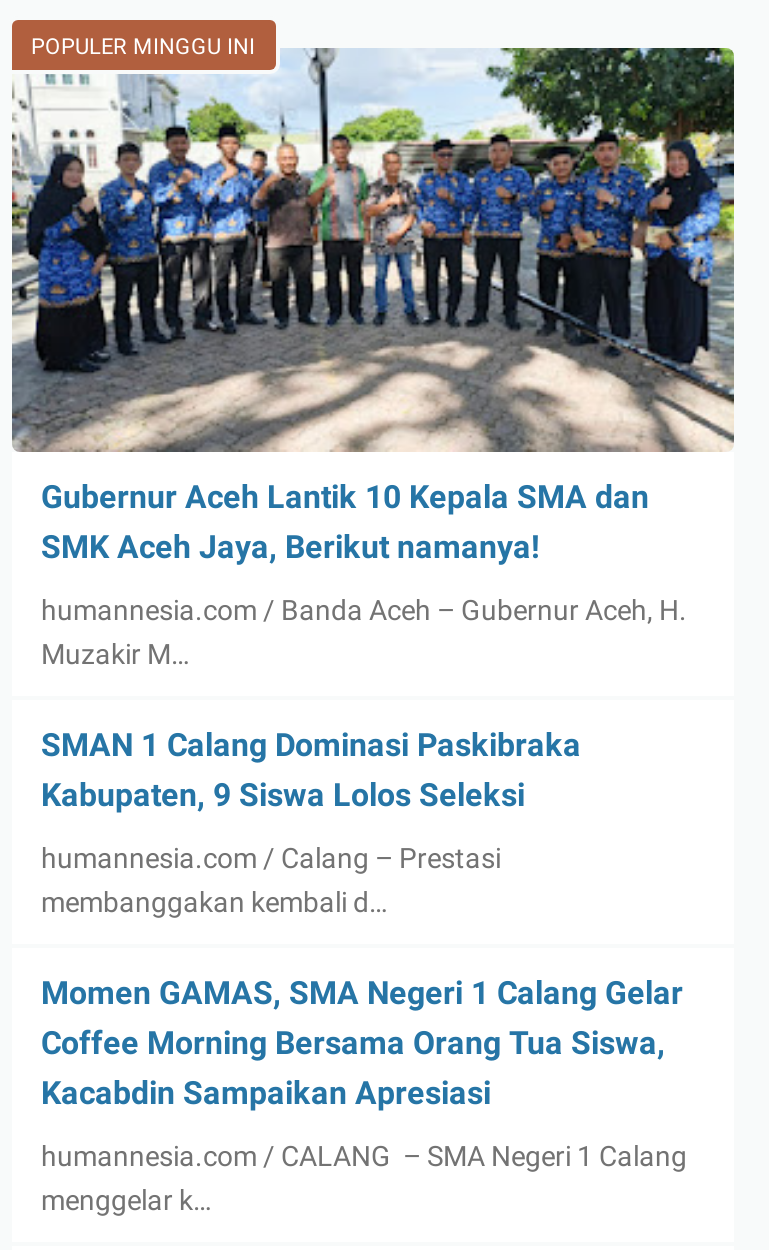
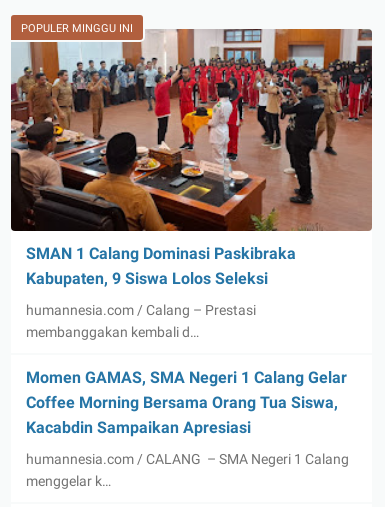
[10,46,736,454] [image] -> [10,28,373,232] [image]
[41,478,687,670] Gubernur Aceh Lantik 10 Kepala SMA dan | SMK Aceh Jaya, Berikut namanya! | humannesia.com / Banda Aceh – Gubernur Aceh, H. | Muzakir M… -> none

